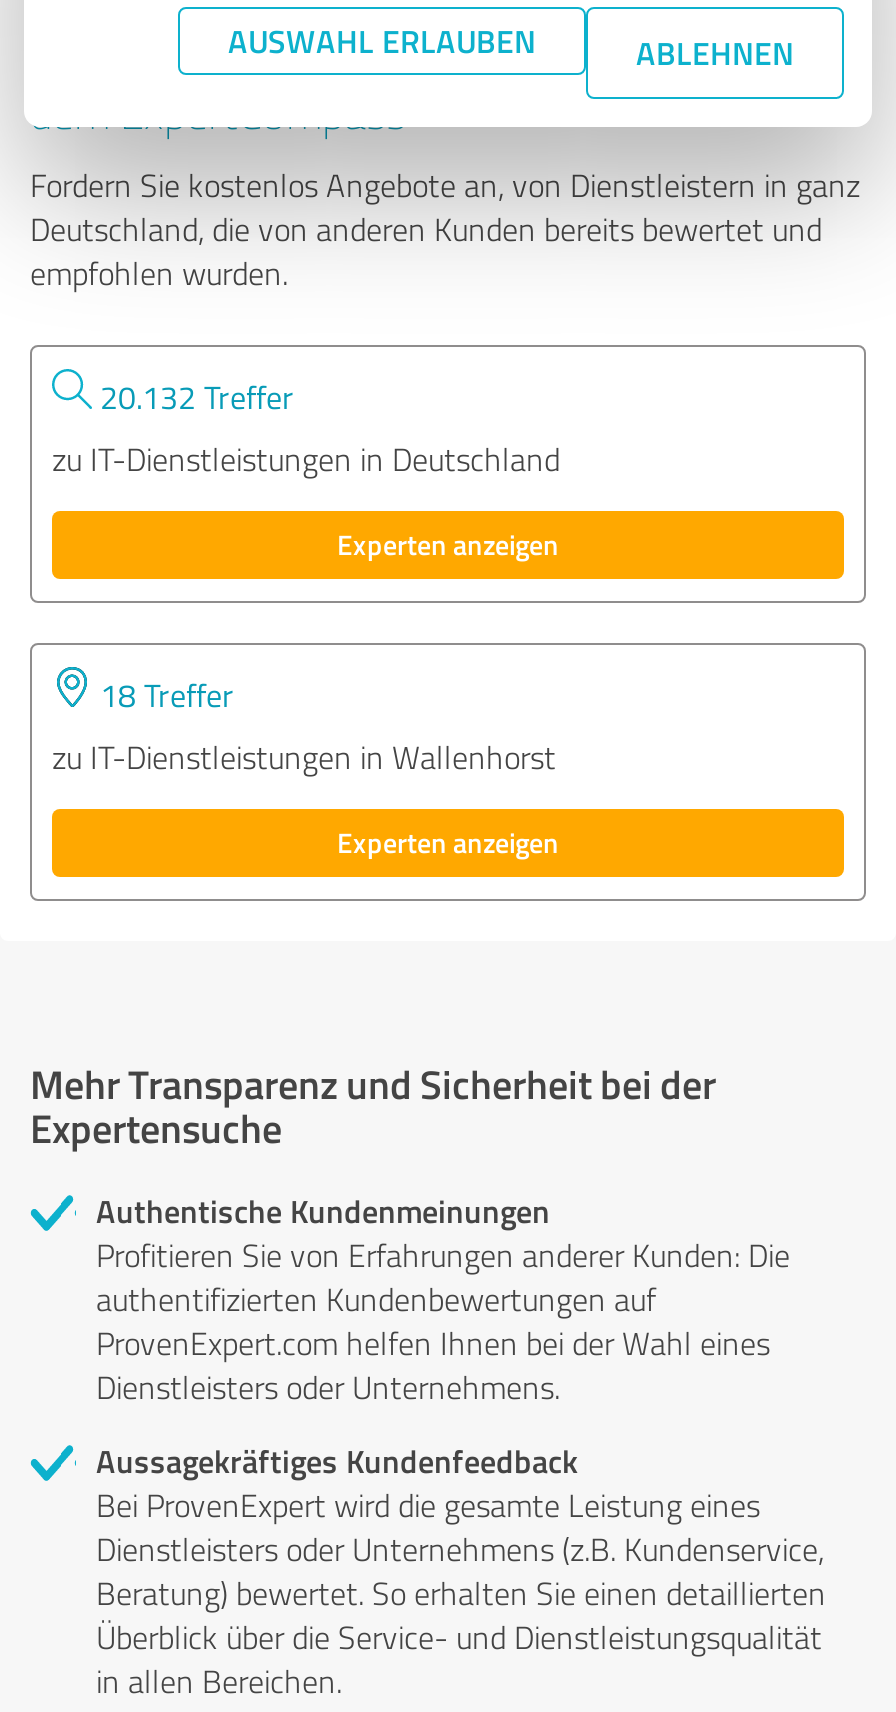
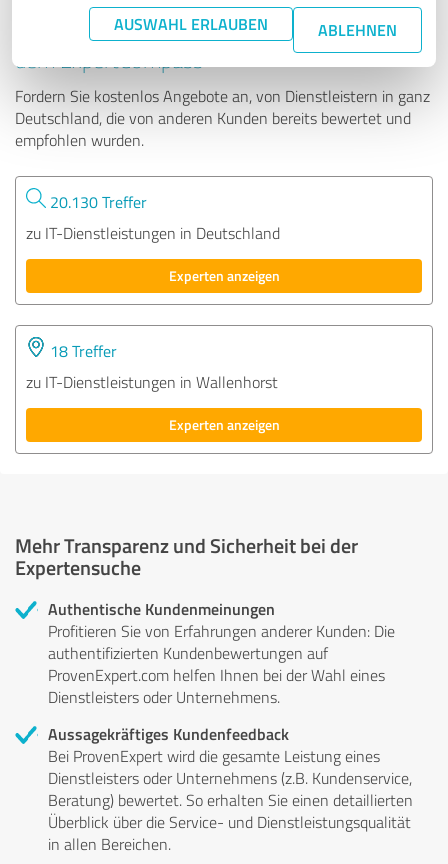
[92,374,294,418] 20.132 Treffer -> [46,191,147,213] 20.130 Treffer

